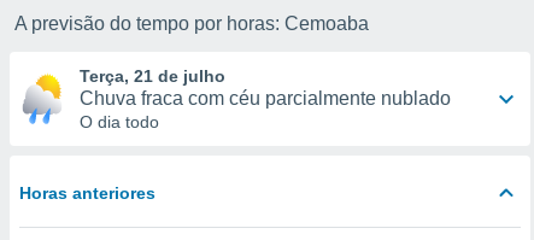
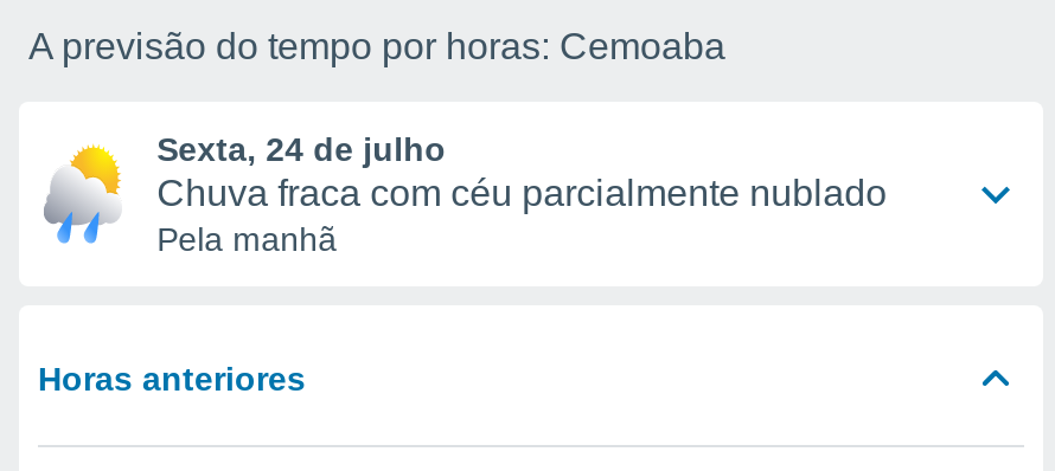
[80,66,226,86] Terça, 21 de julho -> [157,130,446,168] Sexta, 24 de julho
[80,112,159,131] O dia todo -> [157,220,337,258] Pela manhã

